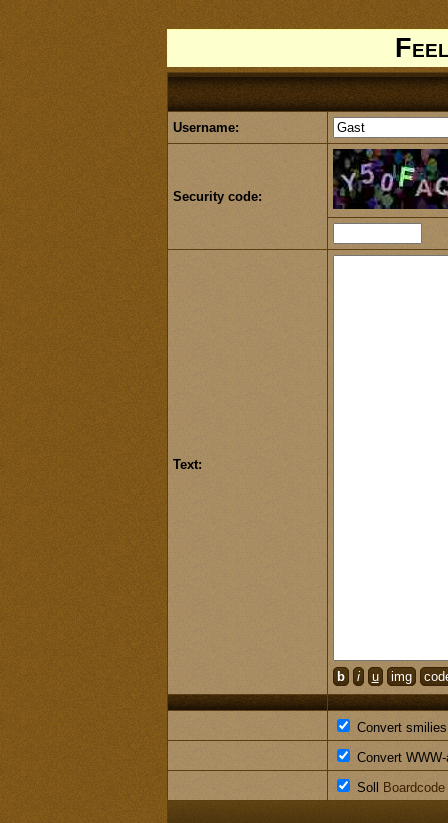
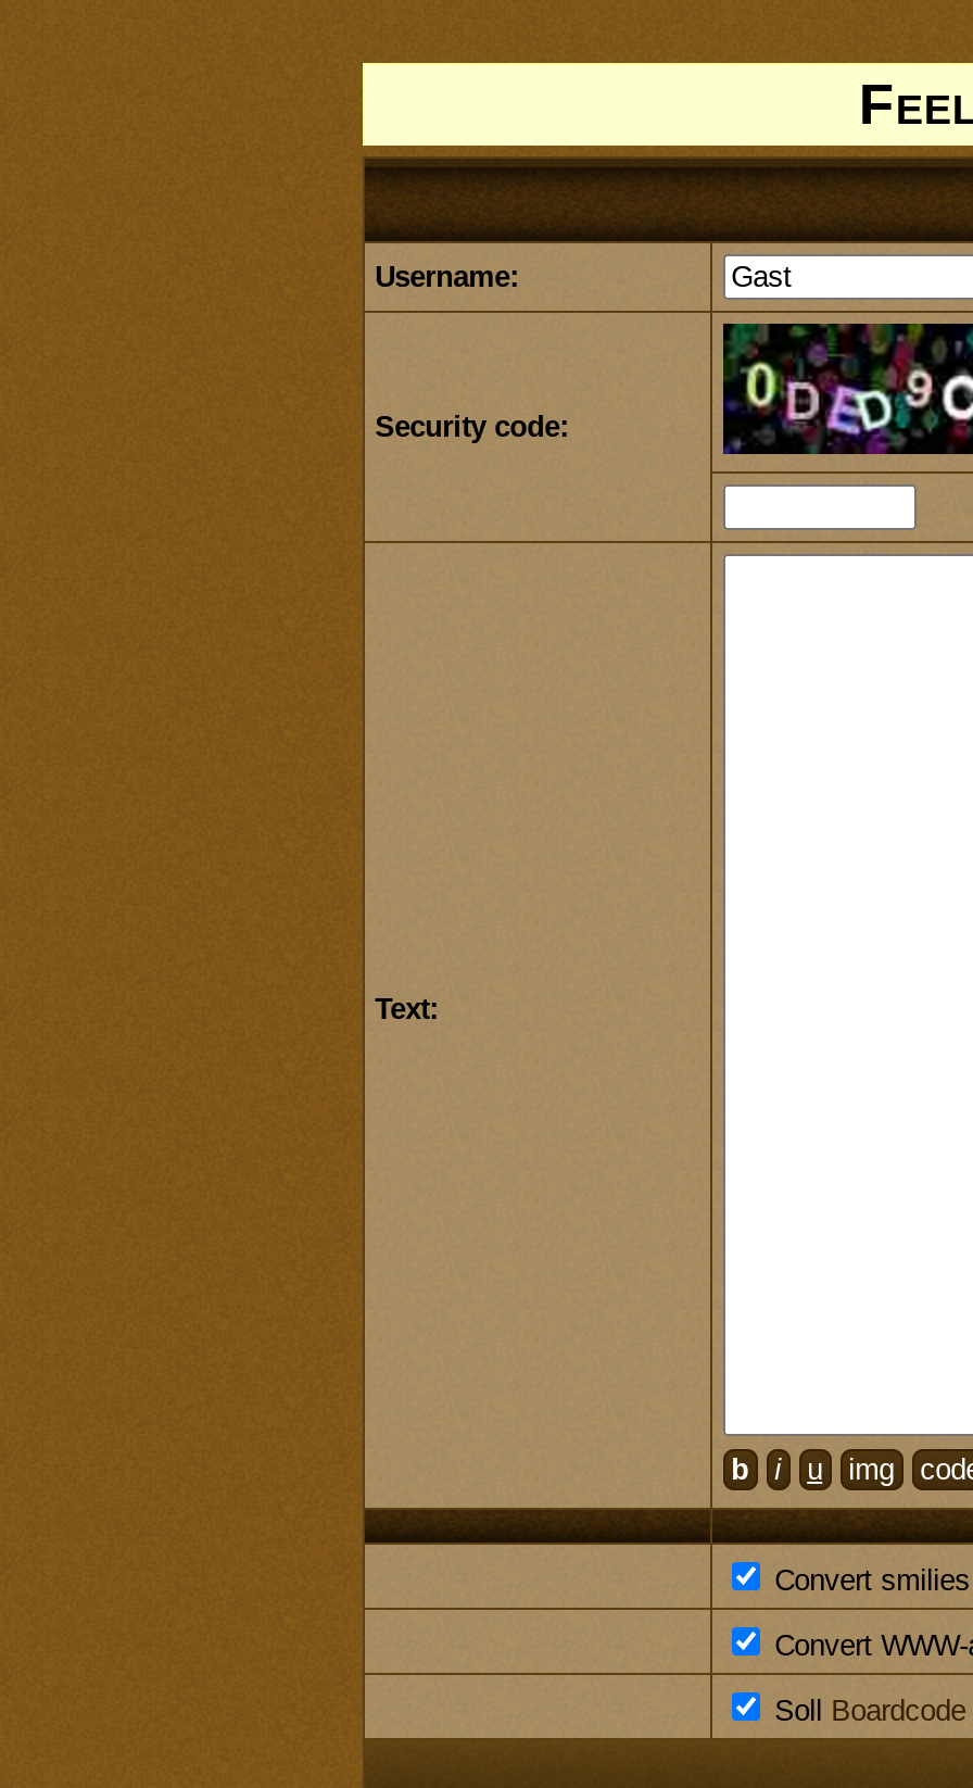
[333,149,445,209] [image] -> [723,322,966,454] [image]

